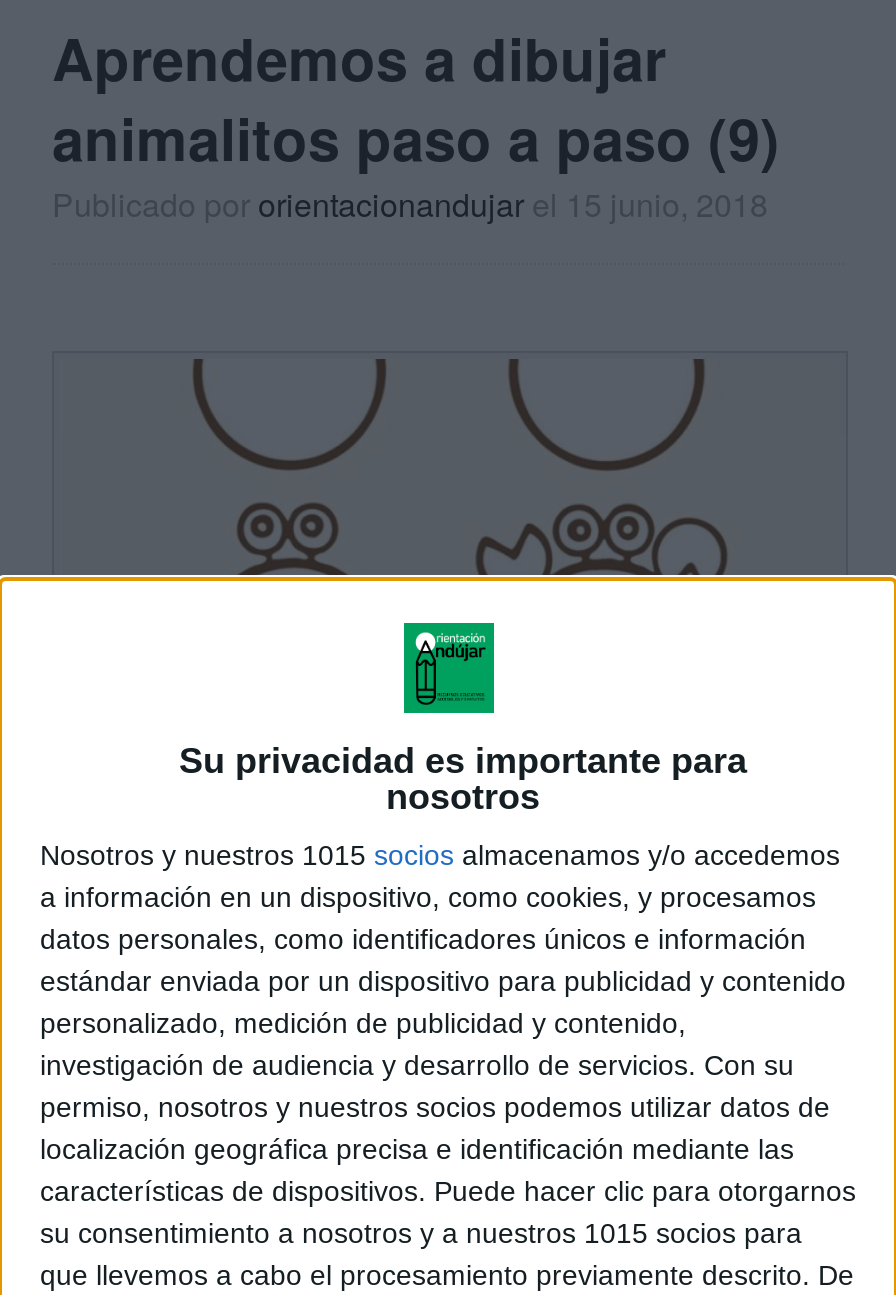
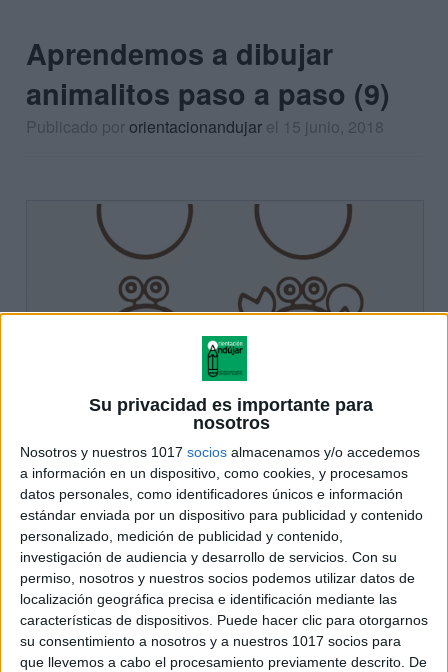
[40,838,840,870] Nosotros y nuestros 1015 socios almacenamos y/o accedemos -> [20,443,420,459] Nosotros y nuestros 1017 socios almacenamos y/o accedemos
[40,1216,802,1248] su consentimiento a nosotros y a nuestros 1015 socios para -> [20,632,401,648] su consentimiento a nosotros y a nuestros 1017 socios para

